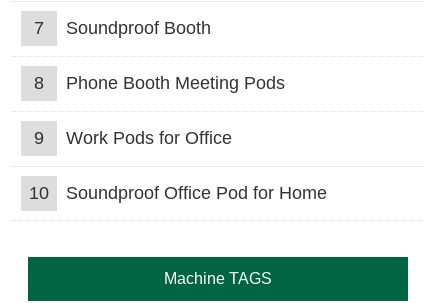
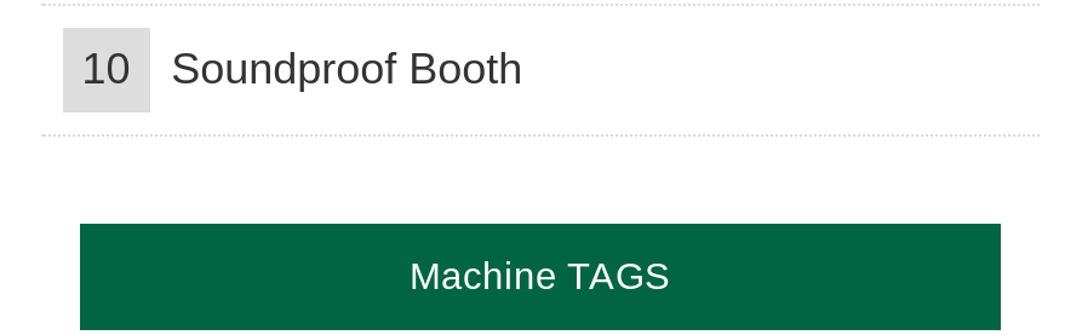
[34,18,211,38] 7 Soundproof Booth -> [82,43,523,92] 10 Soundproof Booth
[29,73,327,203] 8 | Phone Booth Meeting Pods | 9 | Work Pods for Office | 10 | Soundproof Office Pod for Home -> none

